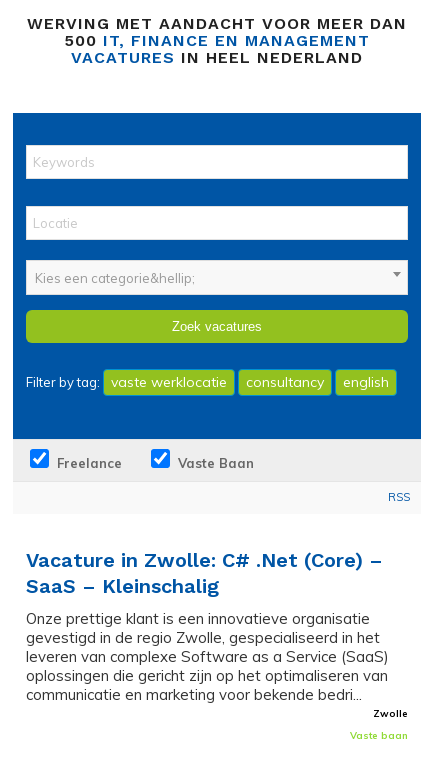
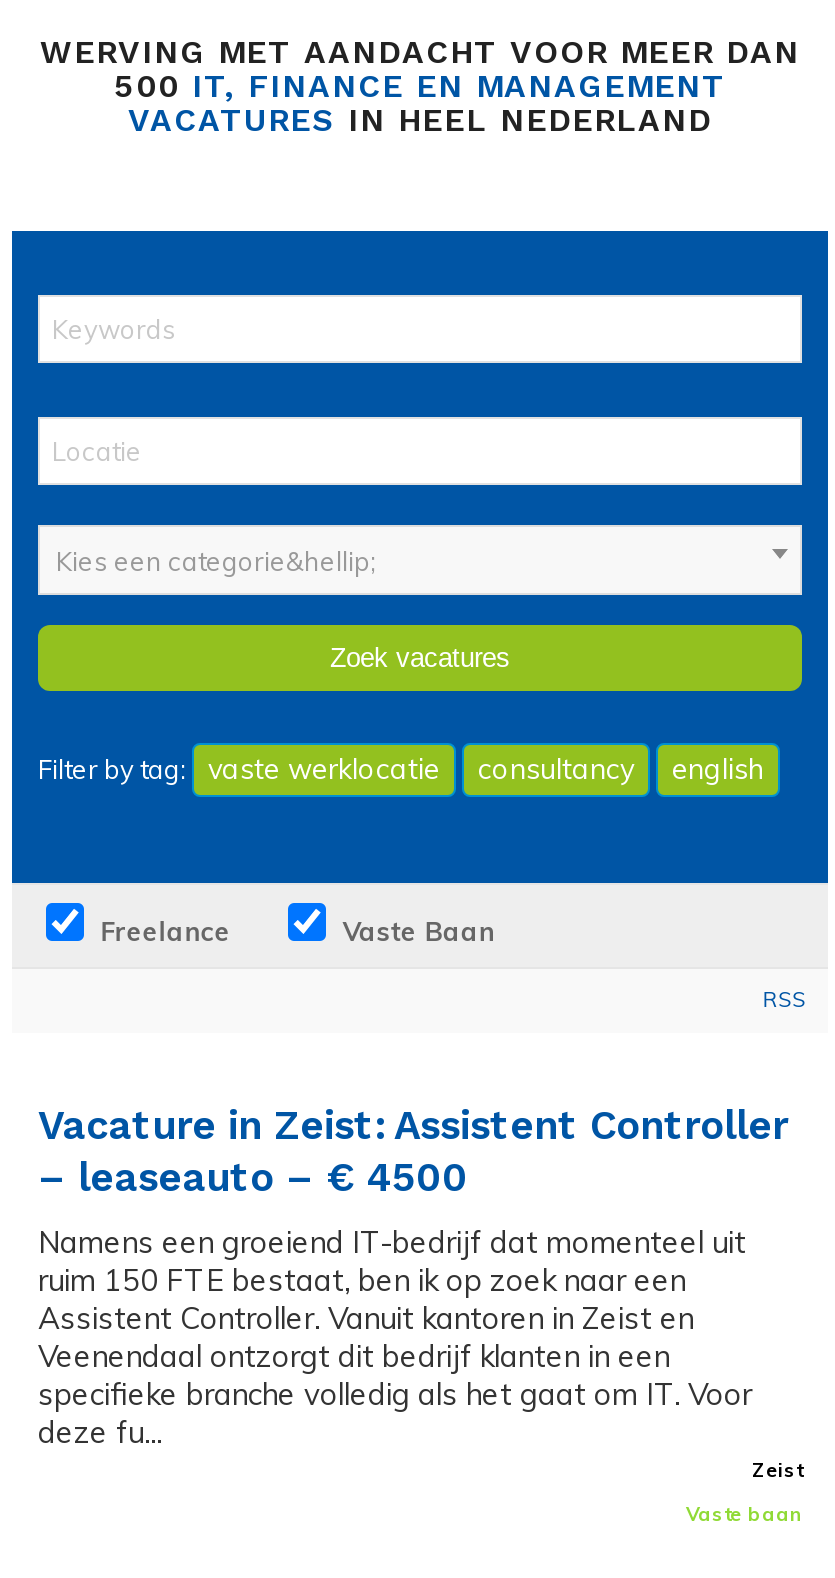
[26,548,383,598] Vacature in Zwolle: C# .Net (Core) – | SaaS – Kleinschalig -> [38,1100,788,1200] Vacature in Zeist: Assistent Controller | – leaseauto – € 4500
[26,609,408,719] Onze prettige klant is een innovatieve organisatie | gevestigd in de regio Zwolle, gespecialiseerd in het | leveren van complexe Software as a Service (SaaS) | oplossingen die gericht zijn op het optimaliseren van | communicatie en marketing voor bekende bedri... | Zwolle -> [38,1222,802,1480] Namens een groeiend IT-bedrijf dat momenteel uit | ruim 150 FTE bestaat, ben ik op zoek naar een | Assistent Controller. Vanuit kantoren in Zeist en | Veenendaal ontzorgt dit bedrijf klanten in een | specifieke branche volledig als het gaat om IT. Voor | deze fu... | Zeist

